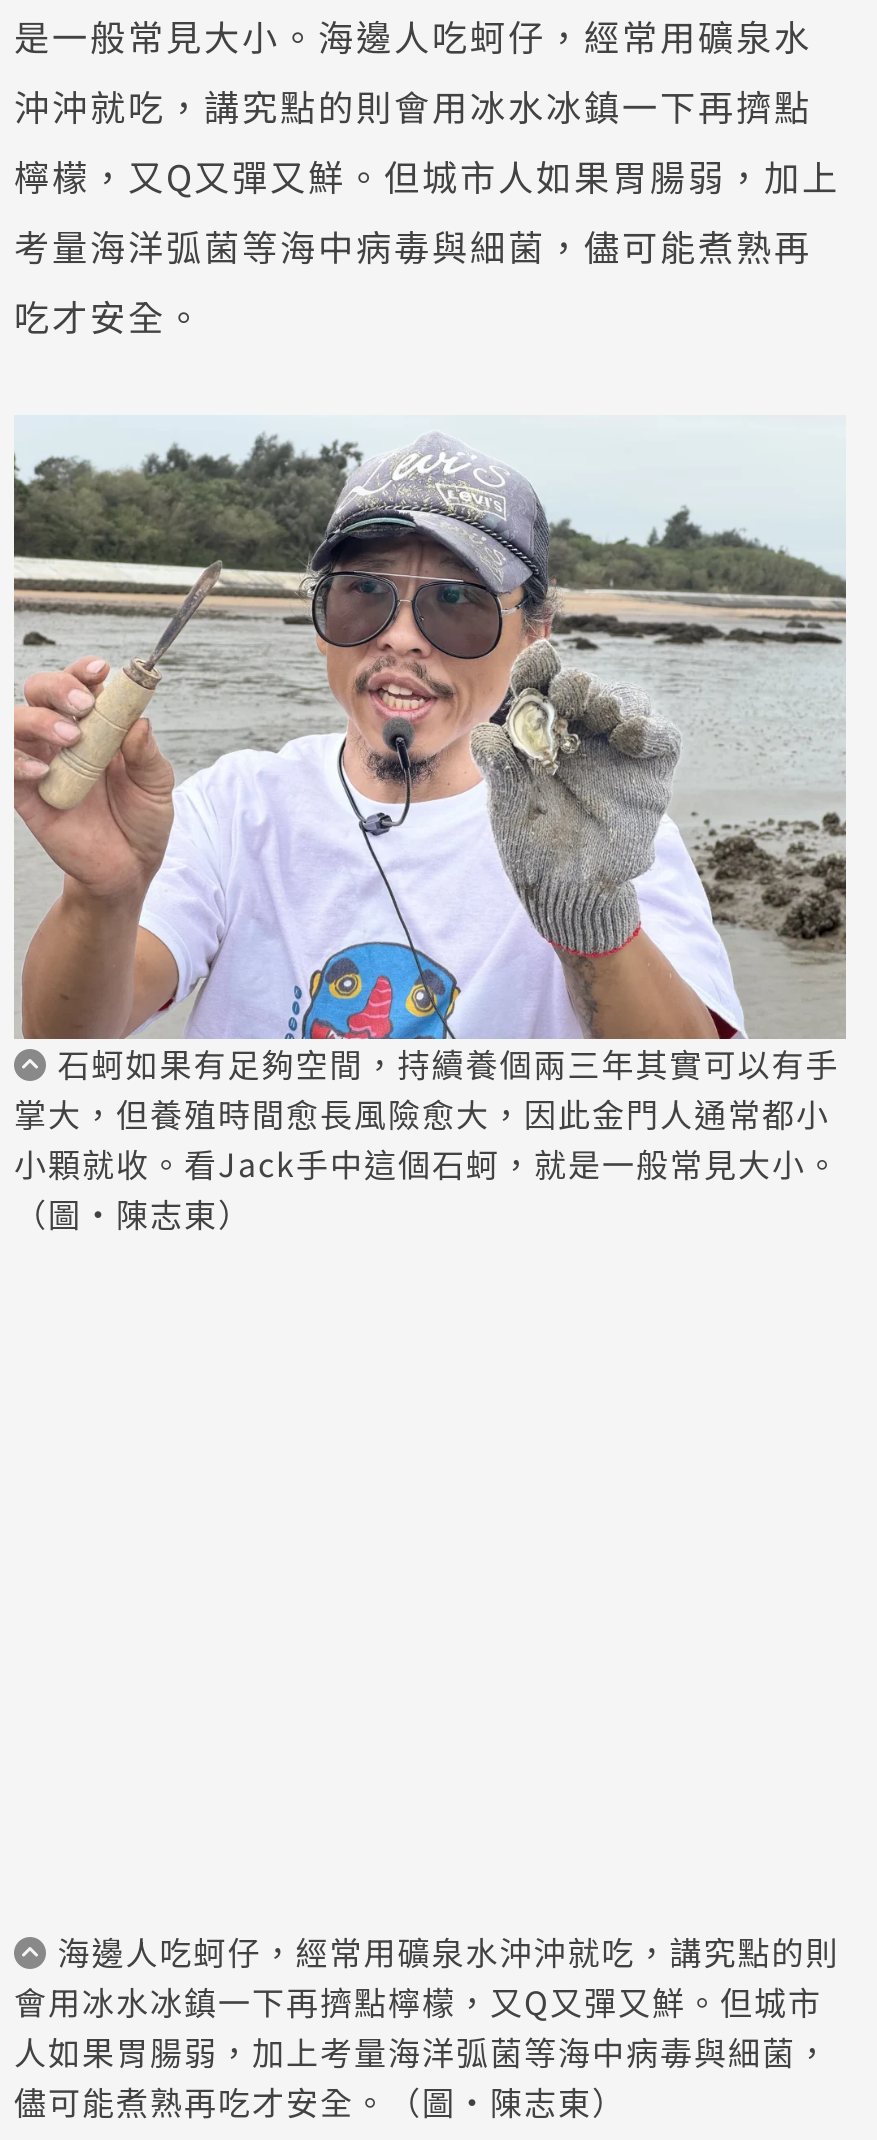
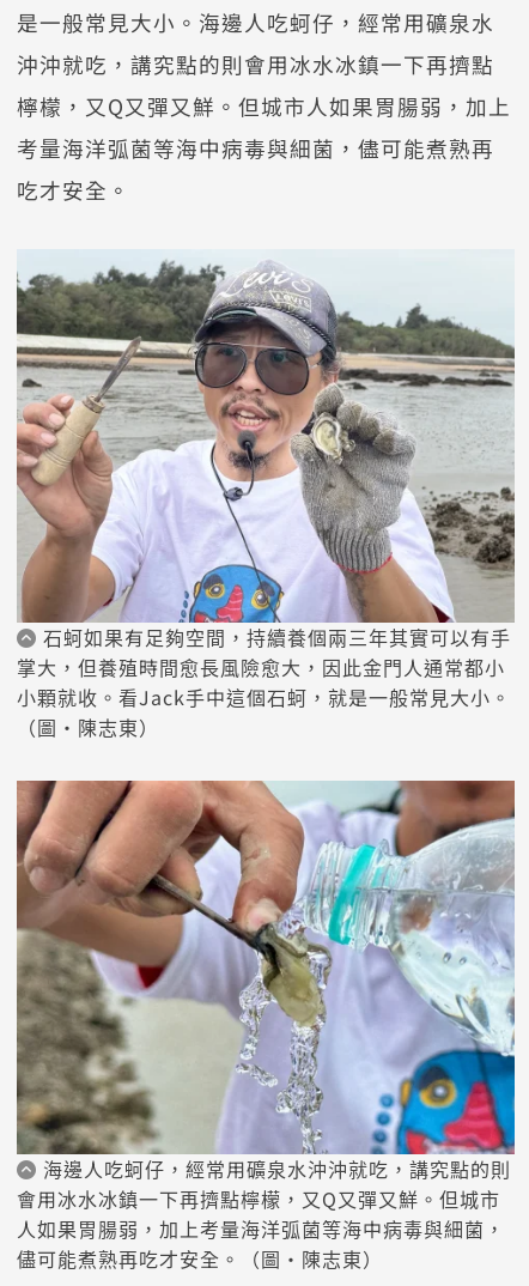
none -> [16,780,516,1155] [image]

